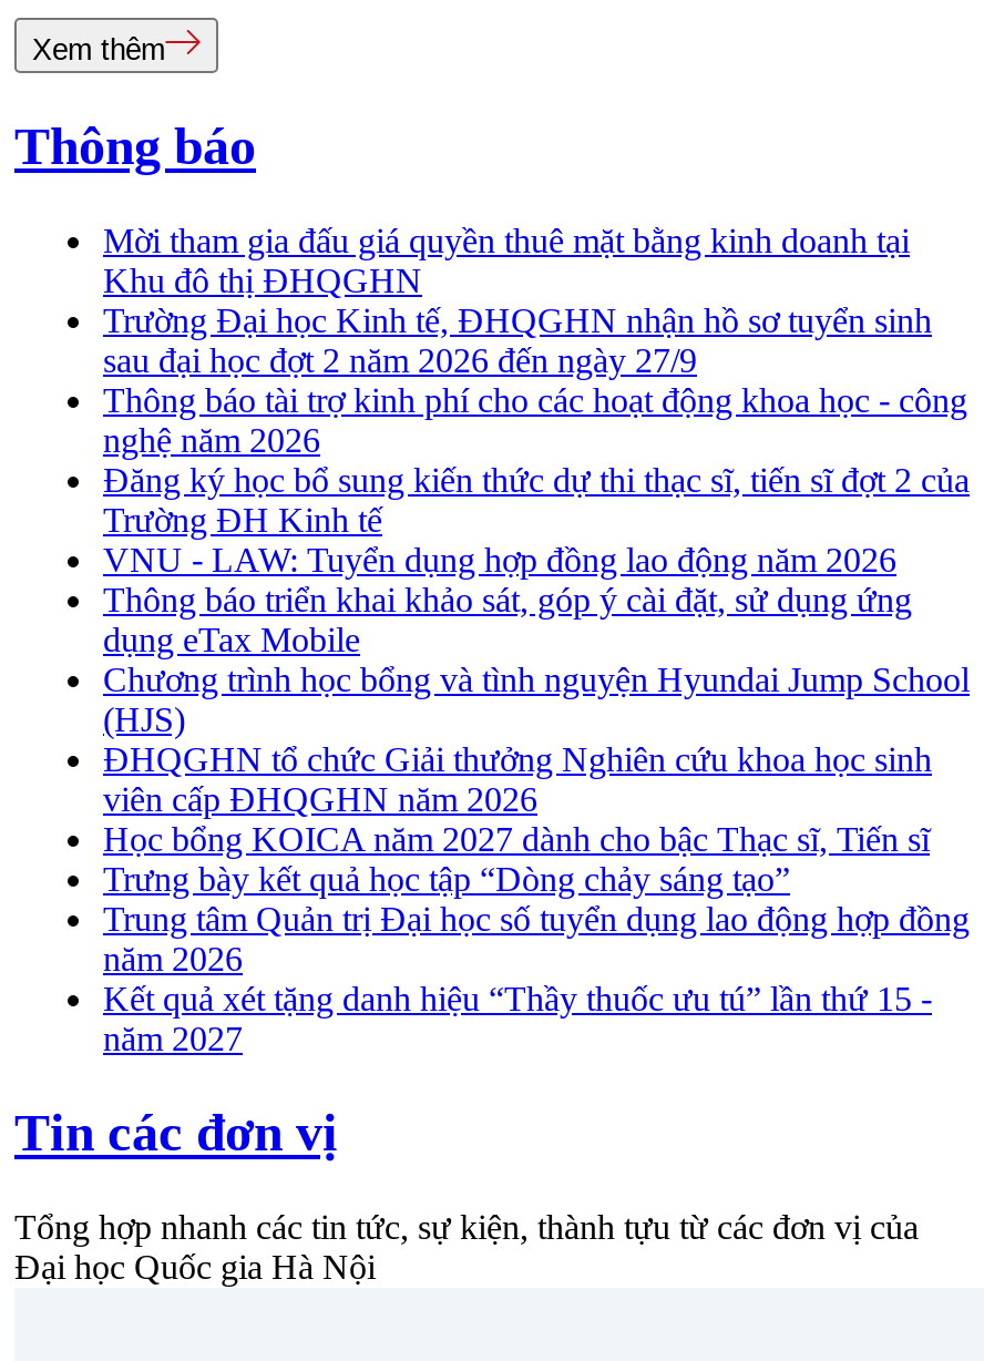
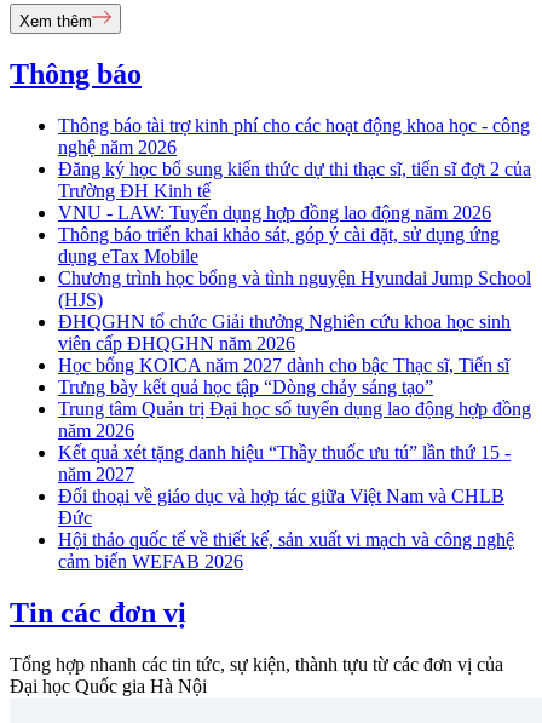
[103,222,932,379] Mời tham gia đấu giá quyền thuê mặt bằng kinh doanh tại | Khu đô thị ĐHQGHN | Trường Đại học Kinh tế, ĐHQGHN nhận hồ sơ tuyển sinh | sau đại học đợt 2 năm 2026 đến ngày 27/9 -> none
moved [103,382,970,1058] -> [58,115,531,485]: Thông báo tài trợ kinh phí cho các hoạt động khoa học - công | nghệ năm 2026 | Đăng ký học bổ sung kiến thức dự thi thạc sĩ, tiến sĩ đợt 2 của | ... | Kết quả xét tặng danh hiệu “Thầy thuốc ưu tú” lần thứ 15 - | năm 2027
none -> [58,486,514,572] Đối thoại về giáo dục và hợp tác giữa Việt Nam và CHLB | Đức | Hội thảo quốc tế về thiết kế, sản xuất vi mạch và công nghệ | cảm biến WEFAB 2026

